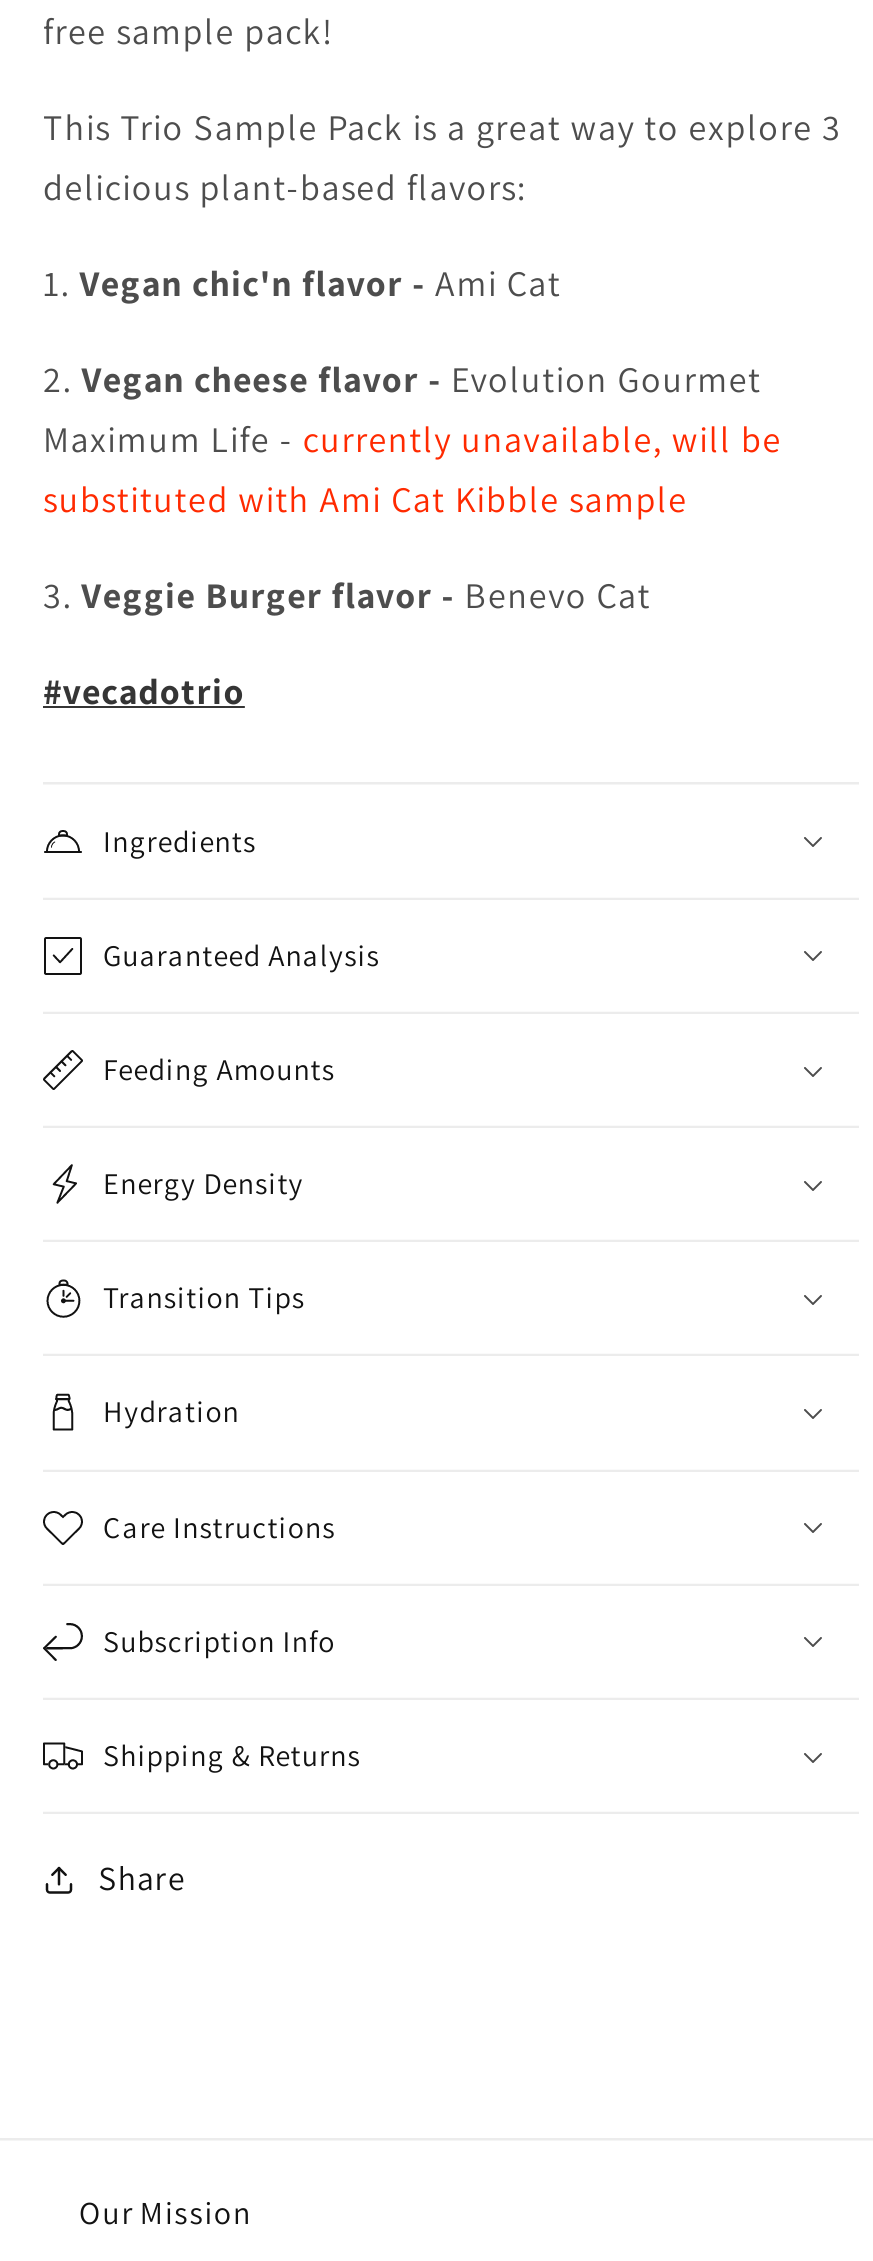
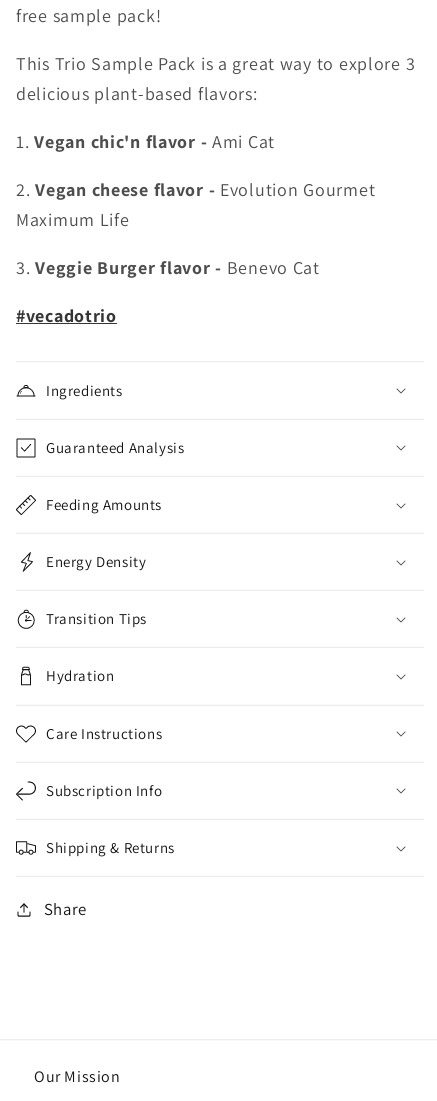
[43,417,782,523] Maximum Life - currently unavailable, will be | substituted with Ami Cat Kibble sample -> [16,208,130,231] Maximum Life

